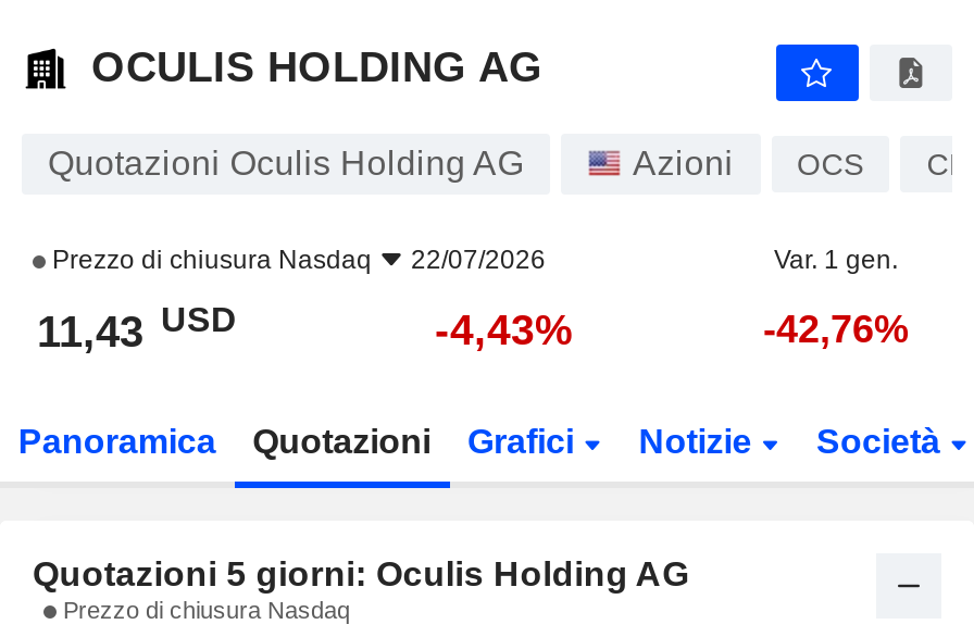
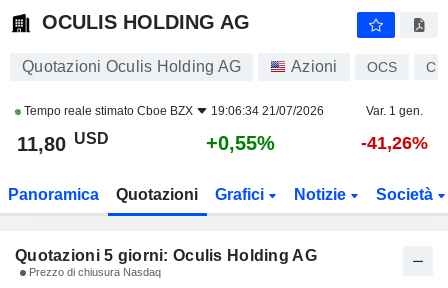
[46,245,546,275] Prezzo di chiusura Nasdaq | 22/07/2026 -> [21,104,324,118] Tempo reale stimato Cboe BZX | 19:06:34 21/07/2026
[37,300,237,355] 11,43 USD -> [17,129,109,155] 11,80 USD
[435,305,574,353] -4,43% -> [206,132,275,154] +0,55%
[763,308,909,351] -42,76% -> [361,133,428,153] -41,26%

